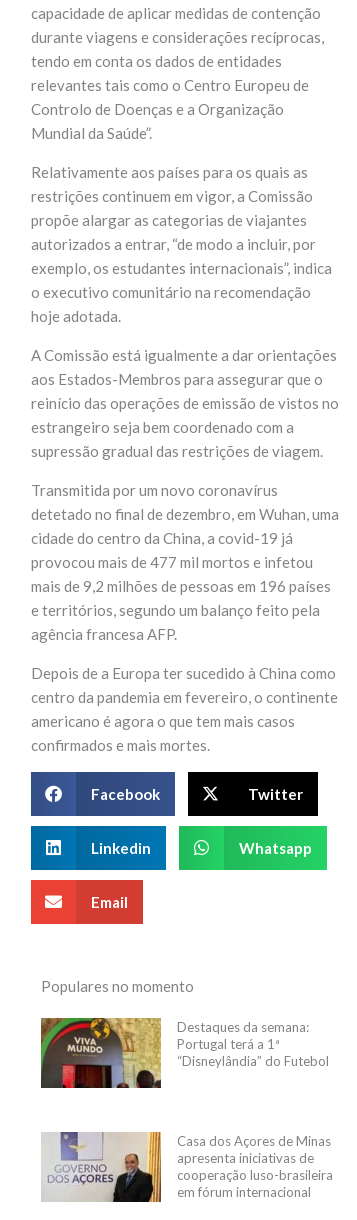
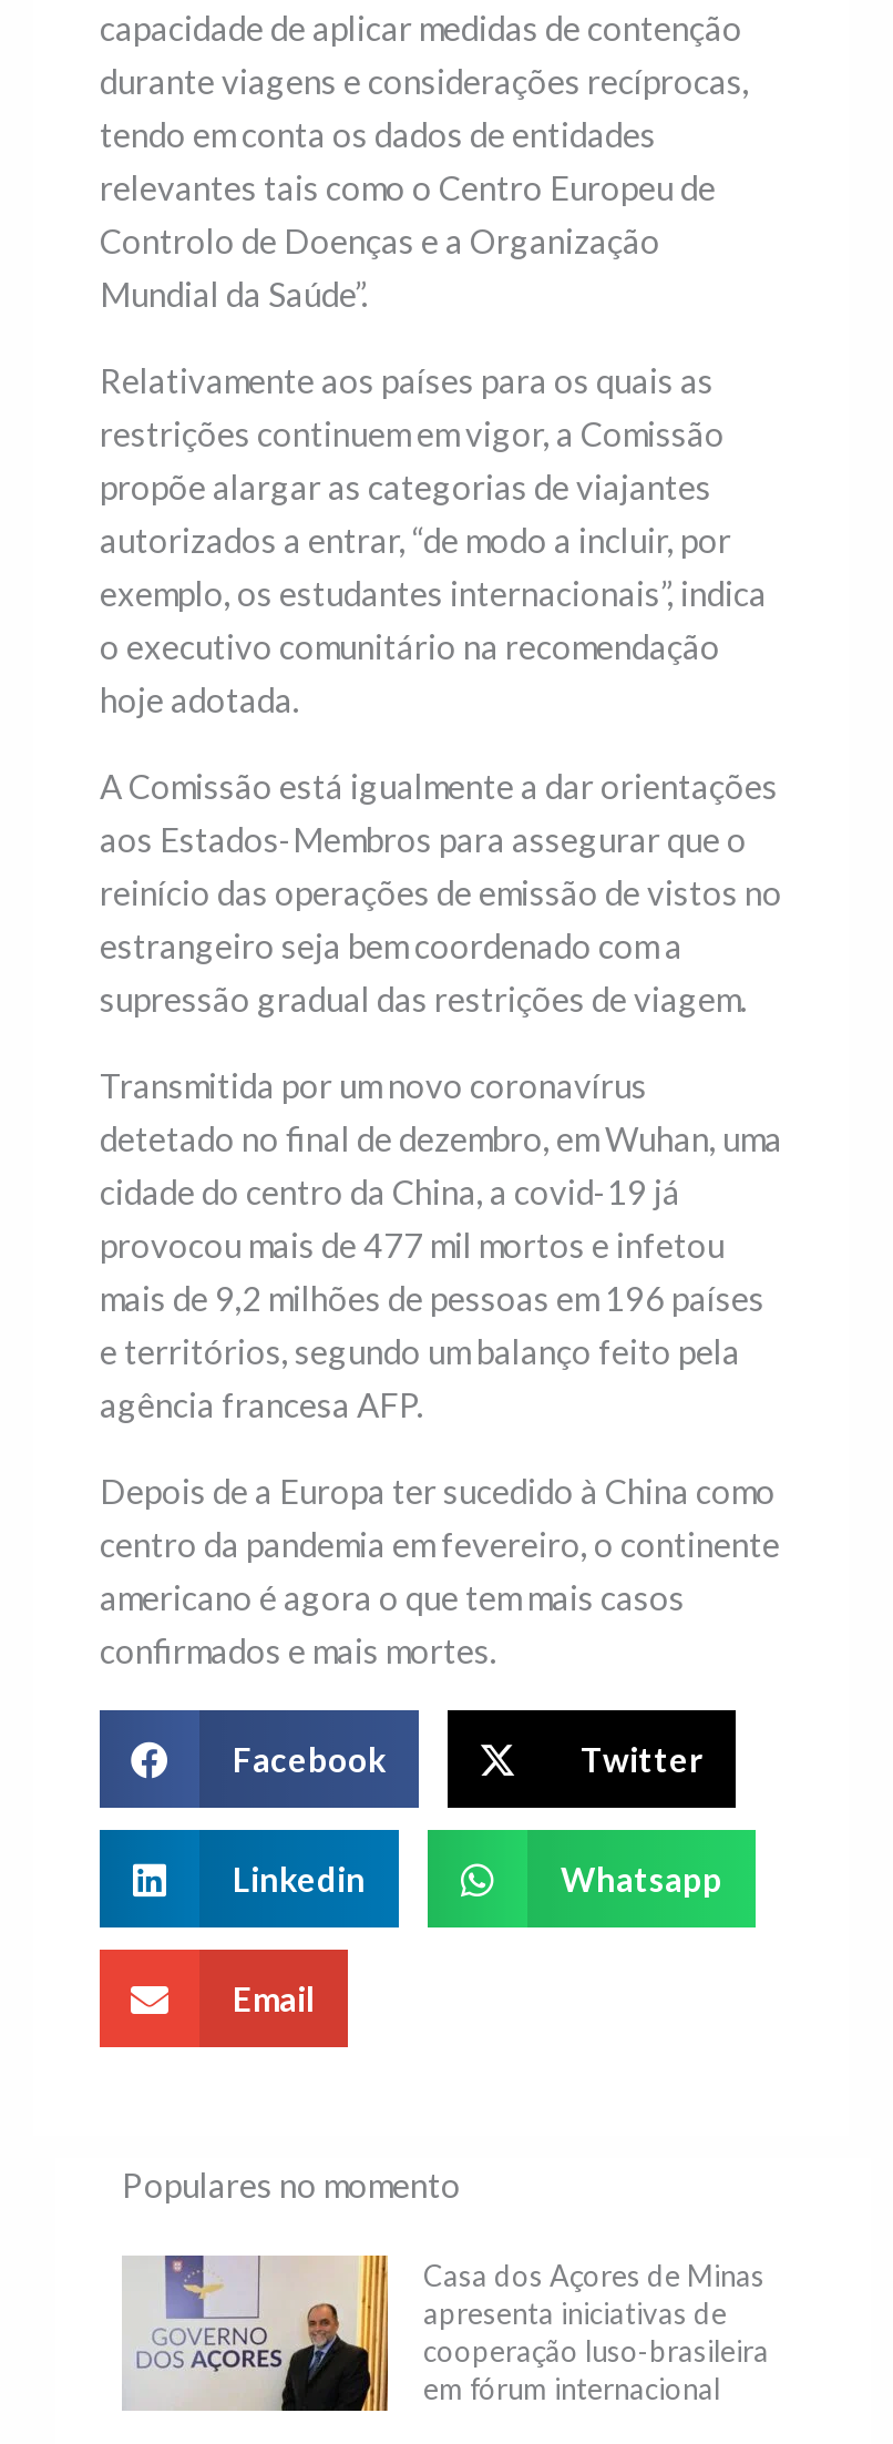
[40,1017,329,1089] [image] | Destaques da semana: | Portugal terá a 1ª | “Disneylândia” do Futebol -> none

